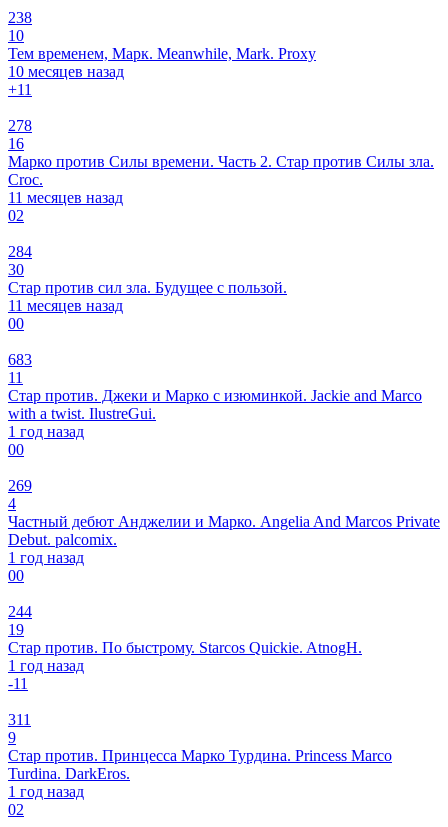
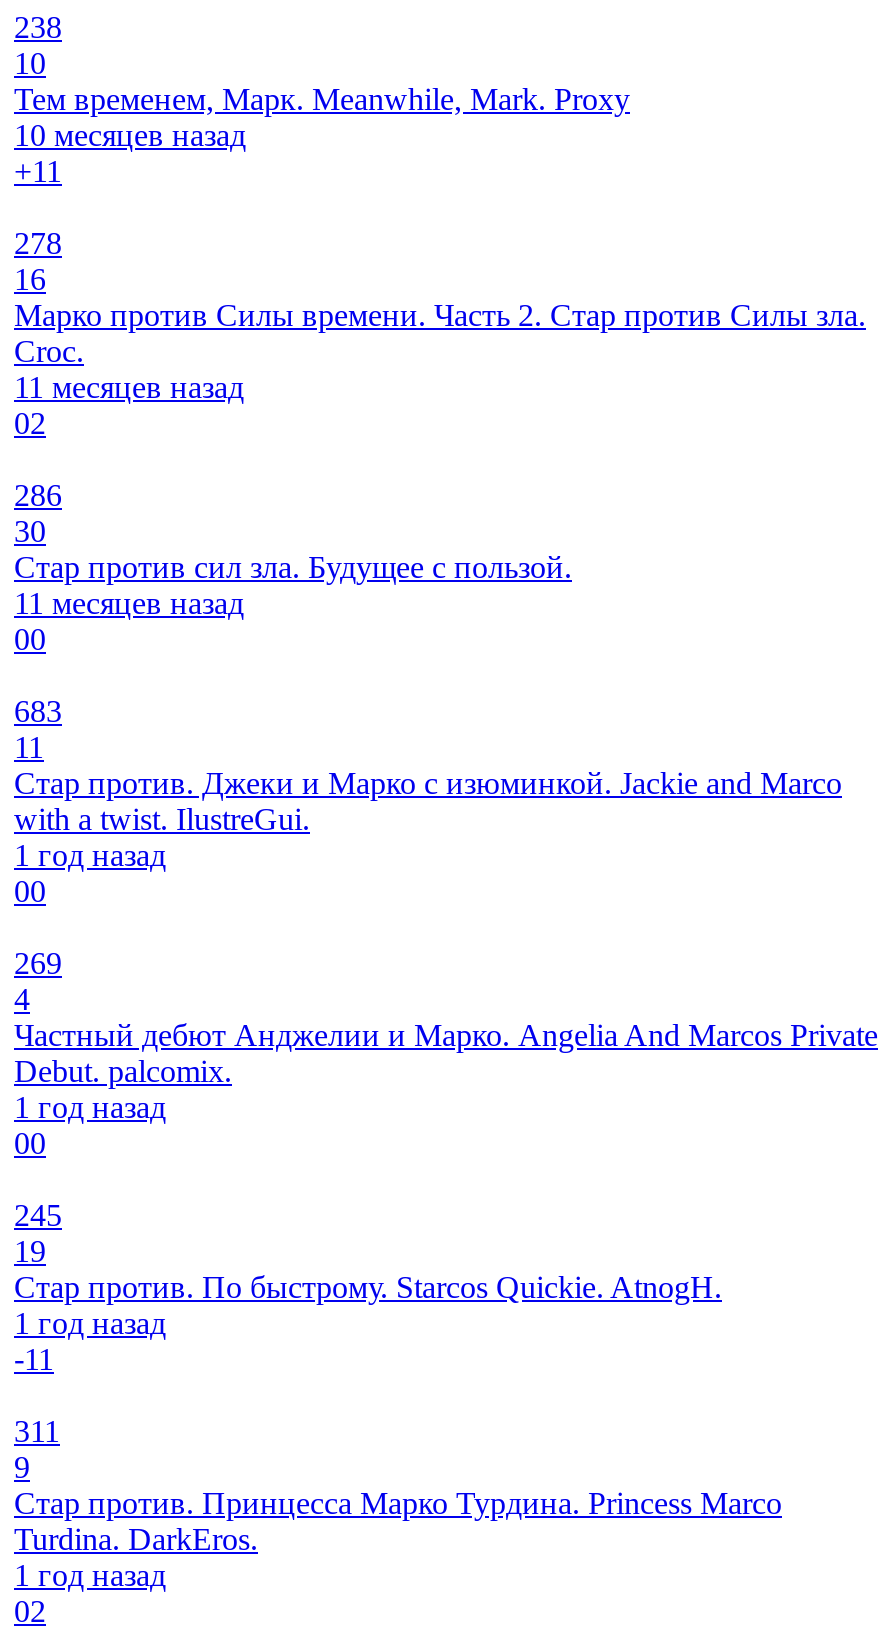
[8,243,32,260] 284 -> [14,478,62,512] 286
[8,603,32,620] 244 -> [14,1198,62,1232] 245

